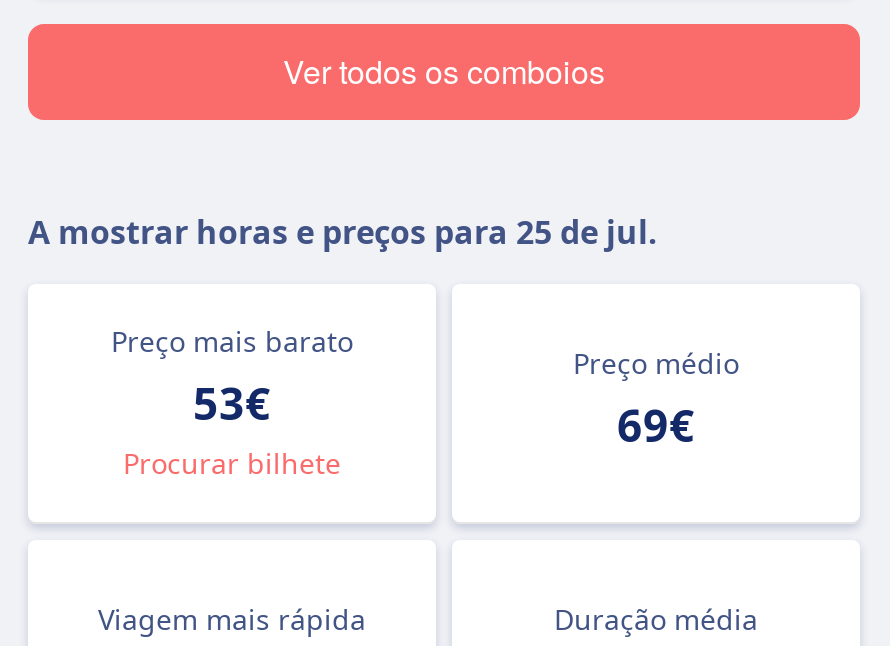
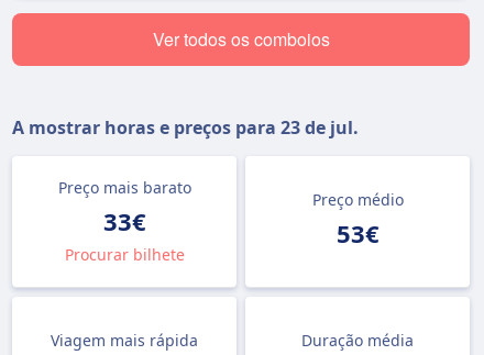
[28,210,658,254] A mostrar horas e preços para 25 de jul. -> [12,115,359,140] A mostrar horas e preços para 23 de jul.
[193,372,271,432] 53€ -> [103,204,146,237] 33€
[617,394,695,454] 69€ -> [336,217,379,249] 53€

